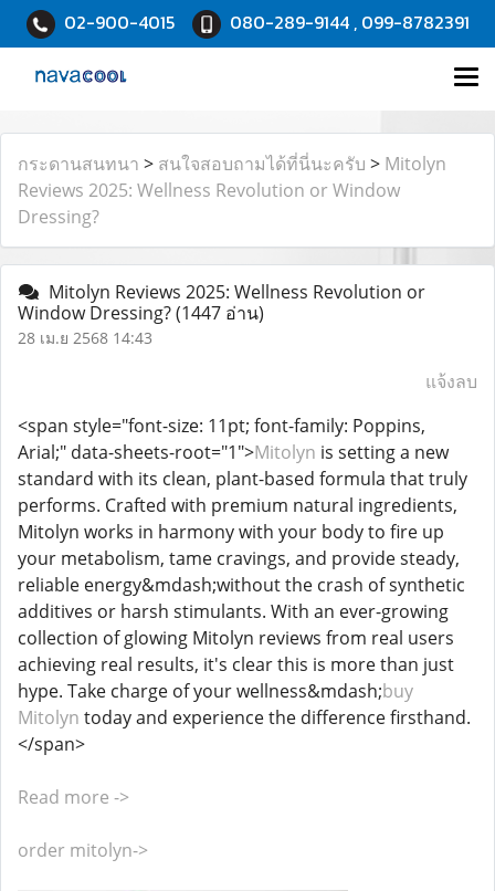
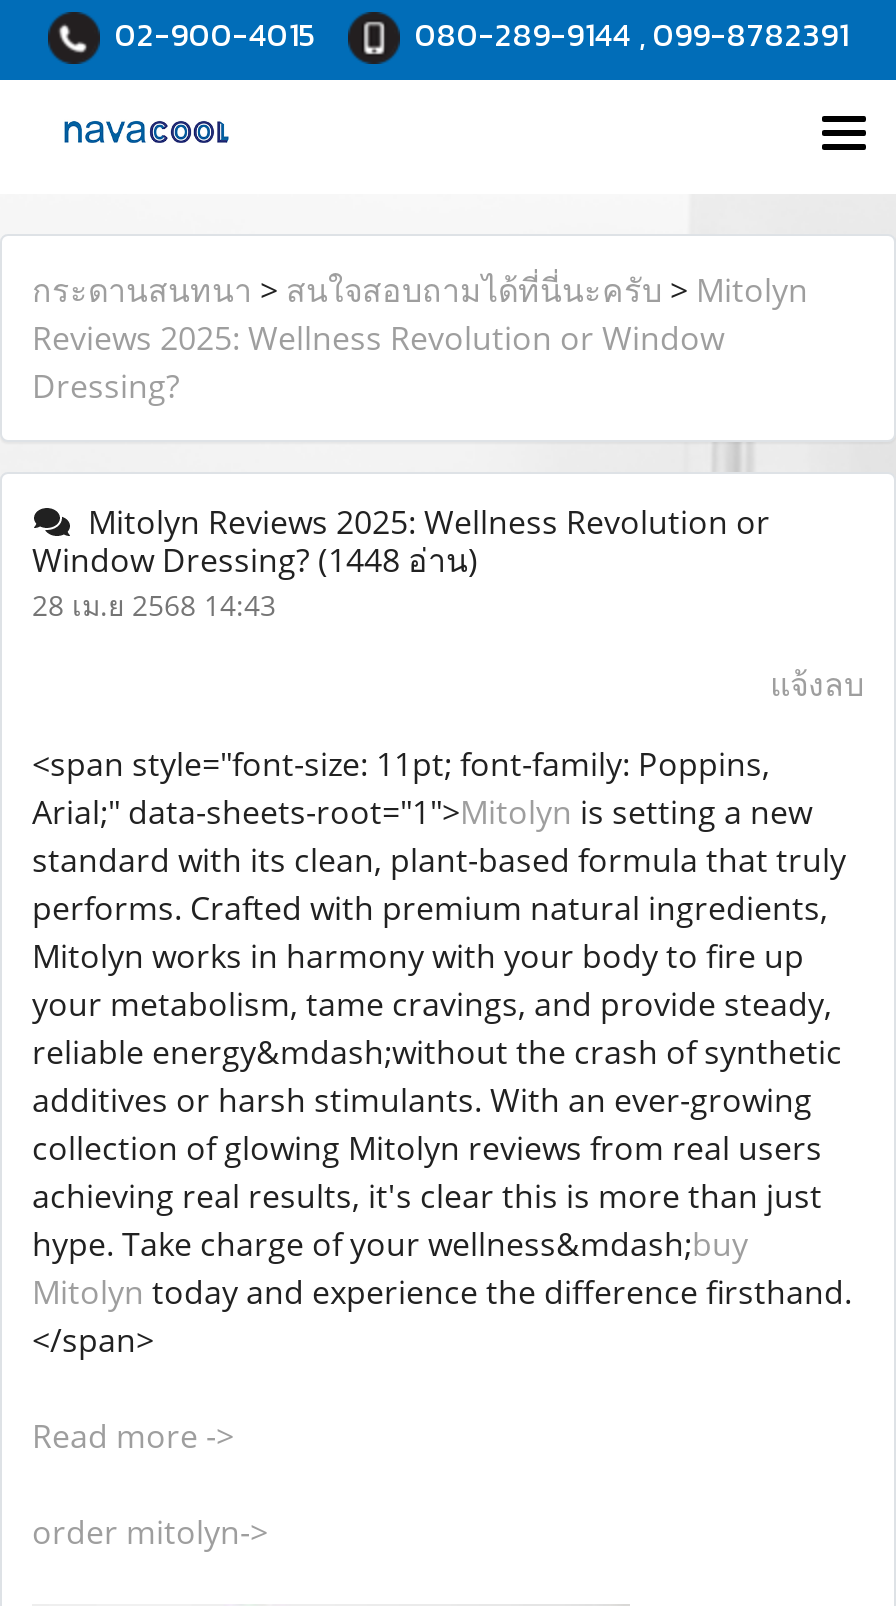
[18,301,264,325] Window Dressing? (1447 อ่าน) -> [32,538,478,582] Window Dressing? (1448 อ่าน)

